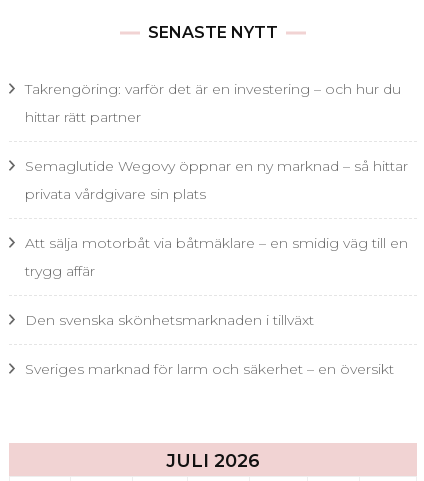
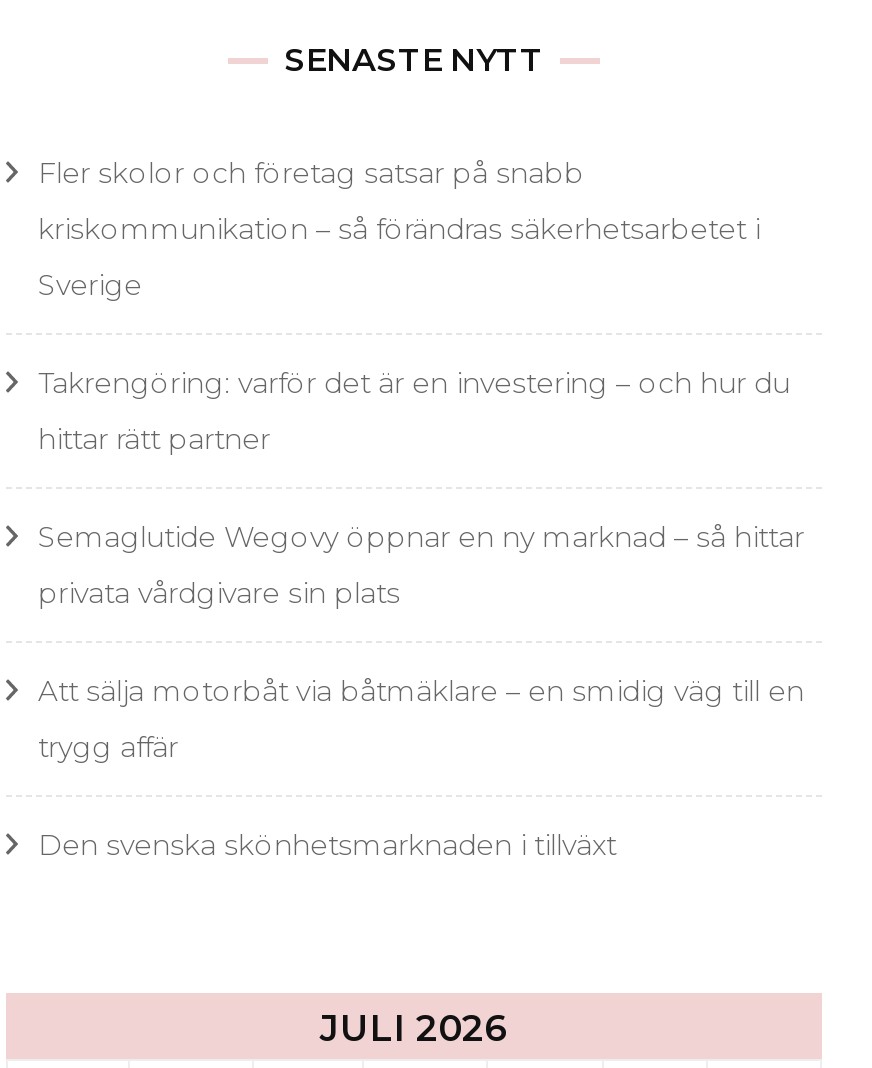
none -> [38,155,760,303] Fler skolor och företag satsar på snabb | kriskommunikation – så förändras säkerhetsarbetet i | Sverige
moved [25,80,408,329] -> [38,365,804,863]: Takrengöring: varför det är en investering – och hur du | hittar rätt partner | Semaglutide Wegovy öppnar en ny marknad – så hittar | privata vårdgivare sin plats | Att sälja motorbåt via båtmäklare – en smidig väg till en | trygg affär | Den svenska skönhetsmarknaden i tillväxt
[25,360,394,378] Sveriges marknad för larm och säkerhet – en översikt -> none

